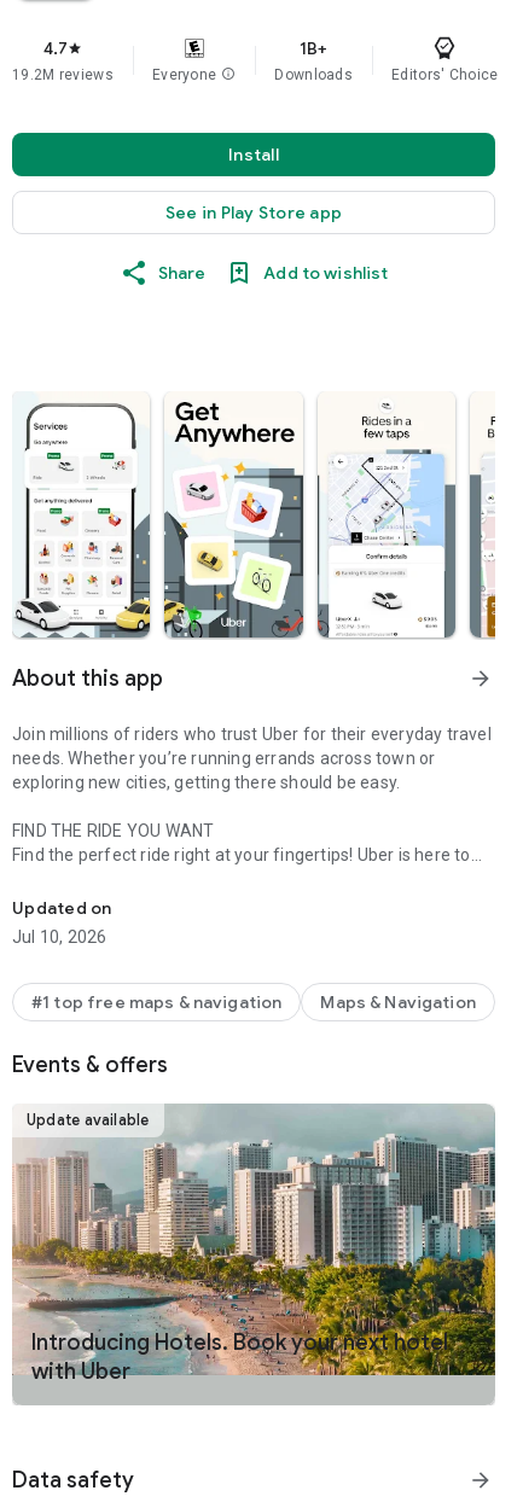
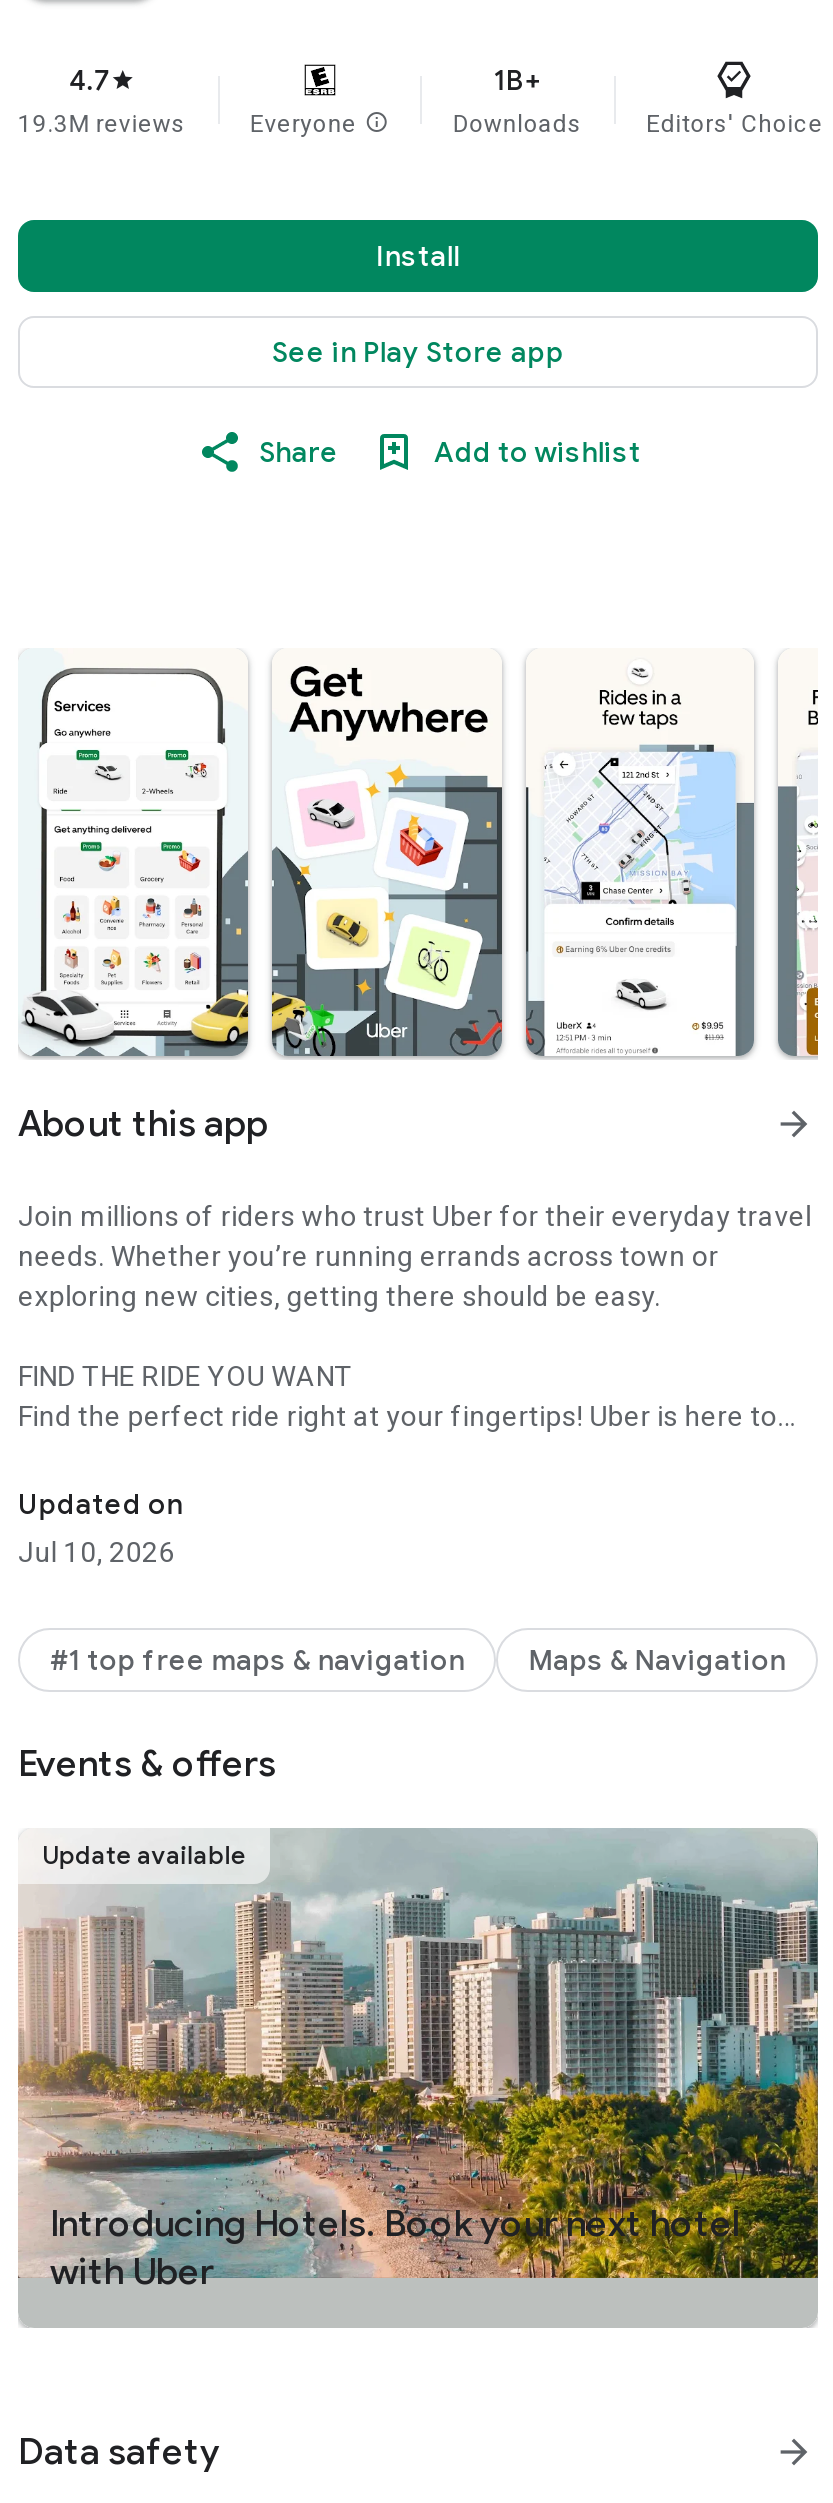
[12,66,113,83] 19.2M reviews -> [18,110,186,138] 19.3M reviews

